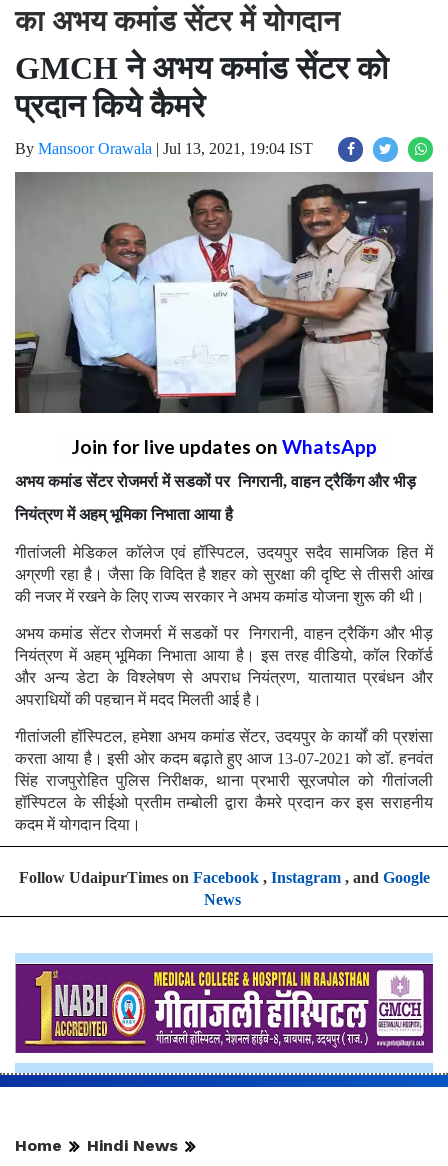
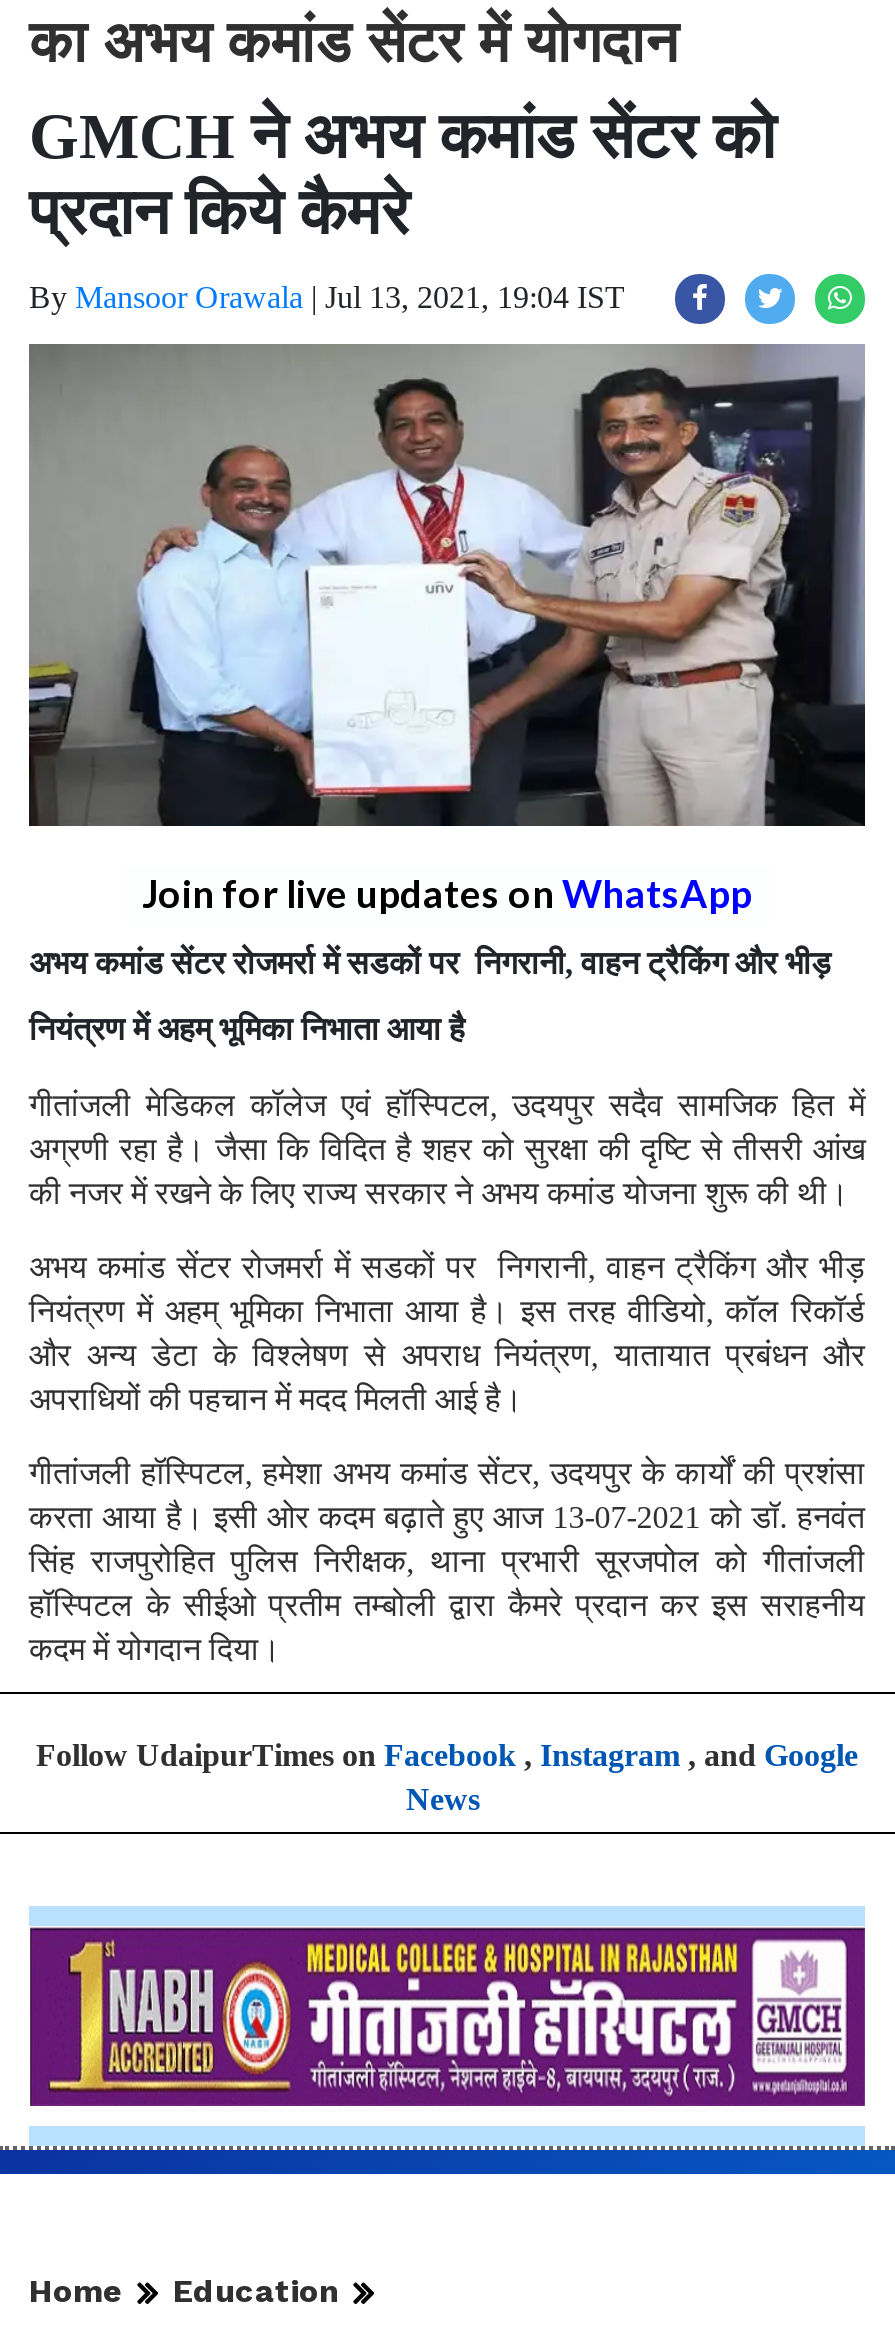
[87,1135,178,1154] Hindi News -> [173,2271,339,2309] Education

